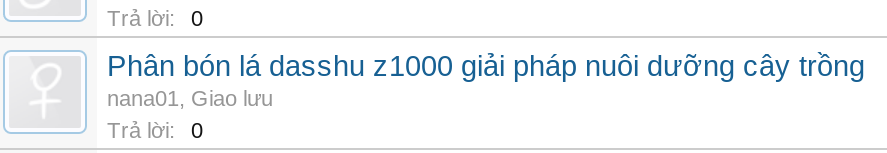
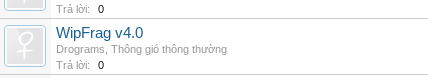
[107,50,865,110] Phân bón lá dasshu z1000 giải pháp nuôi dưỡng cây trồng | nana01, Giao lưu -> [56,25,227,55] WipFrag v4.0 | Drograms, Thông gió thông thường

